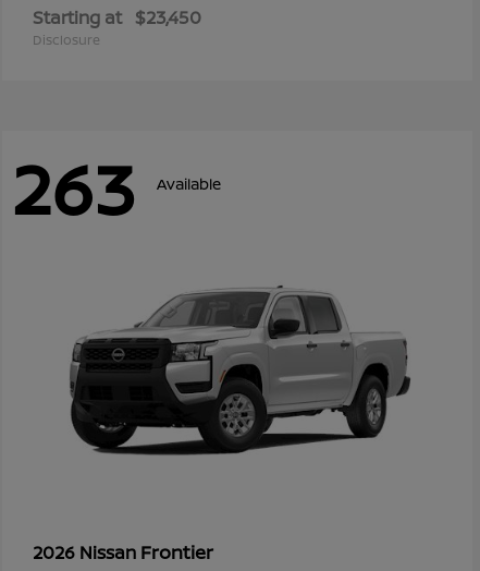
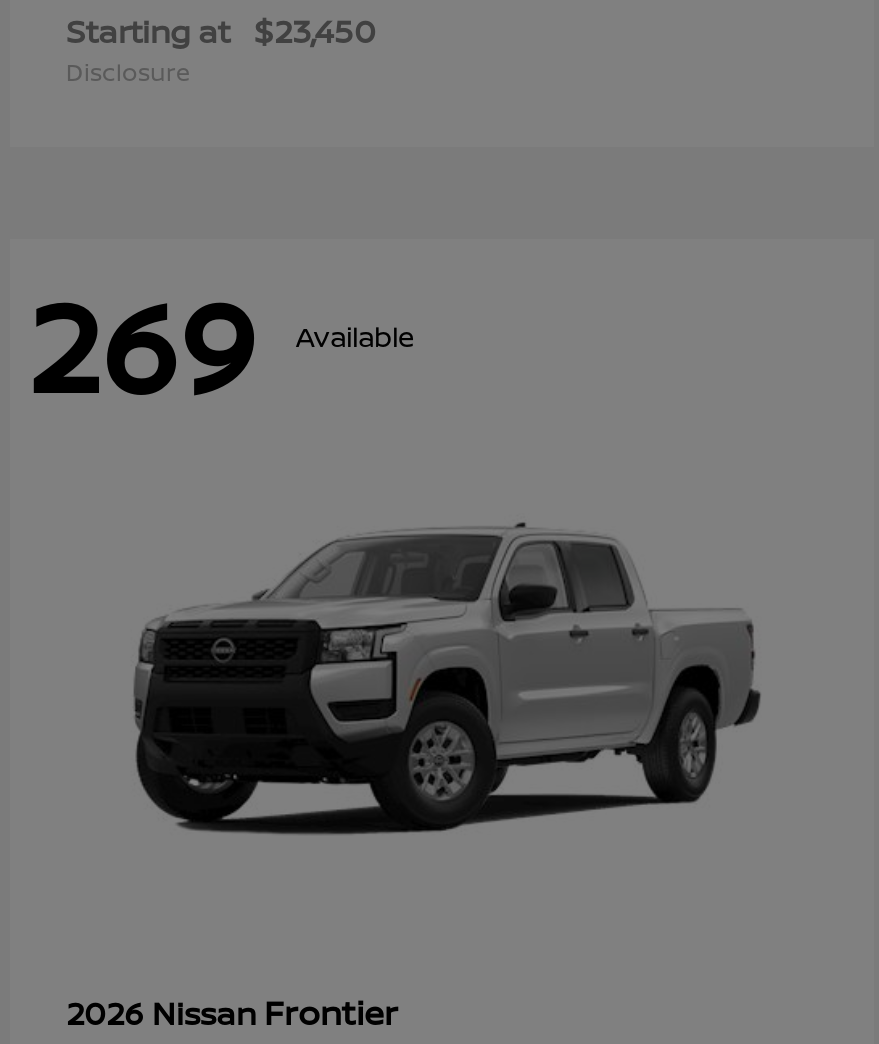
[11,140,221,235] 263 Available -> [26,256,414,430] 269 Available

